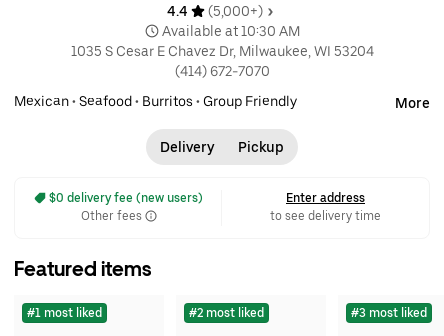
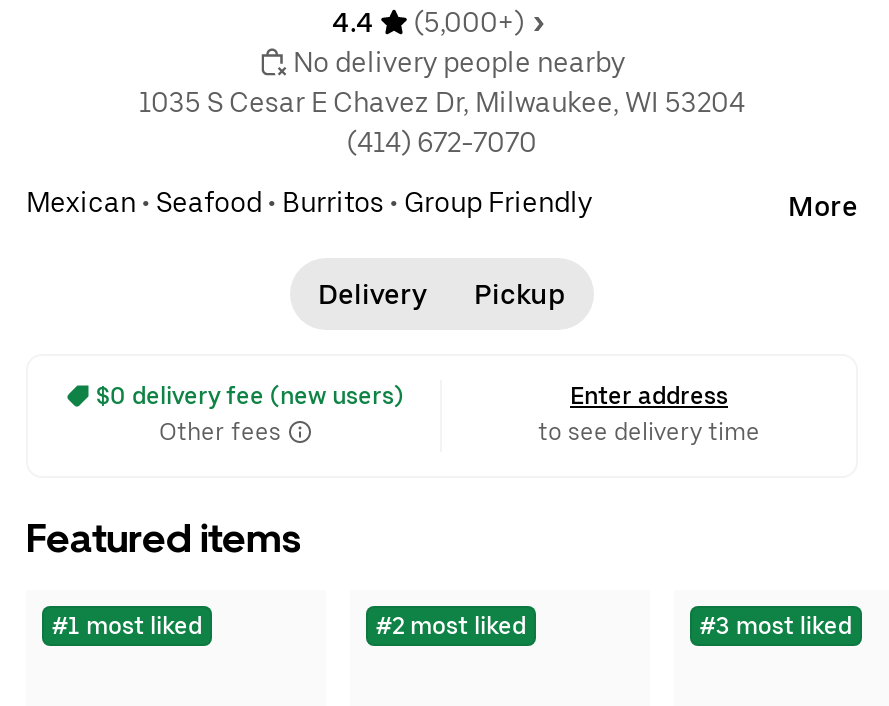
[161,23,299,39] Available at 10:30 AM -> [293,46,625,78] No delivery people nearby

